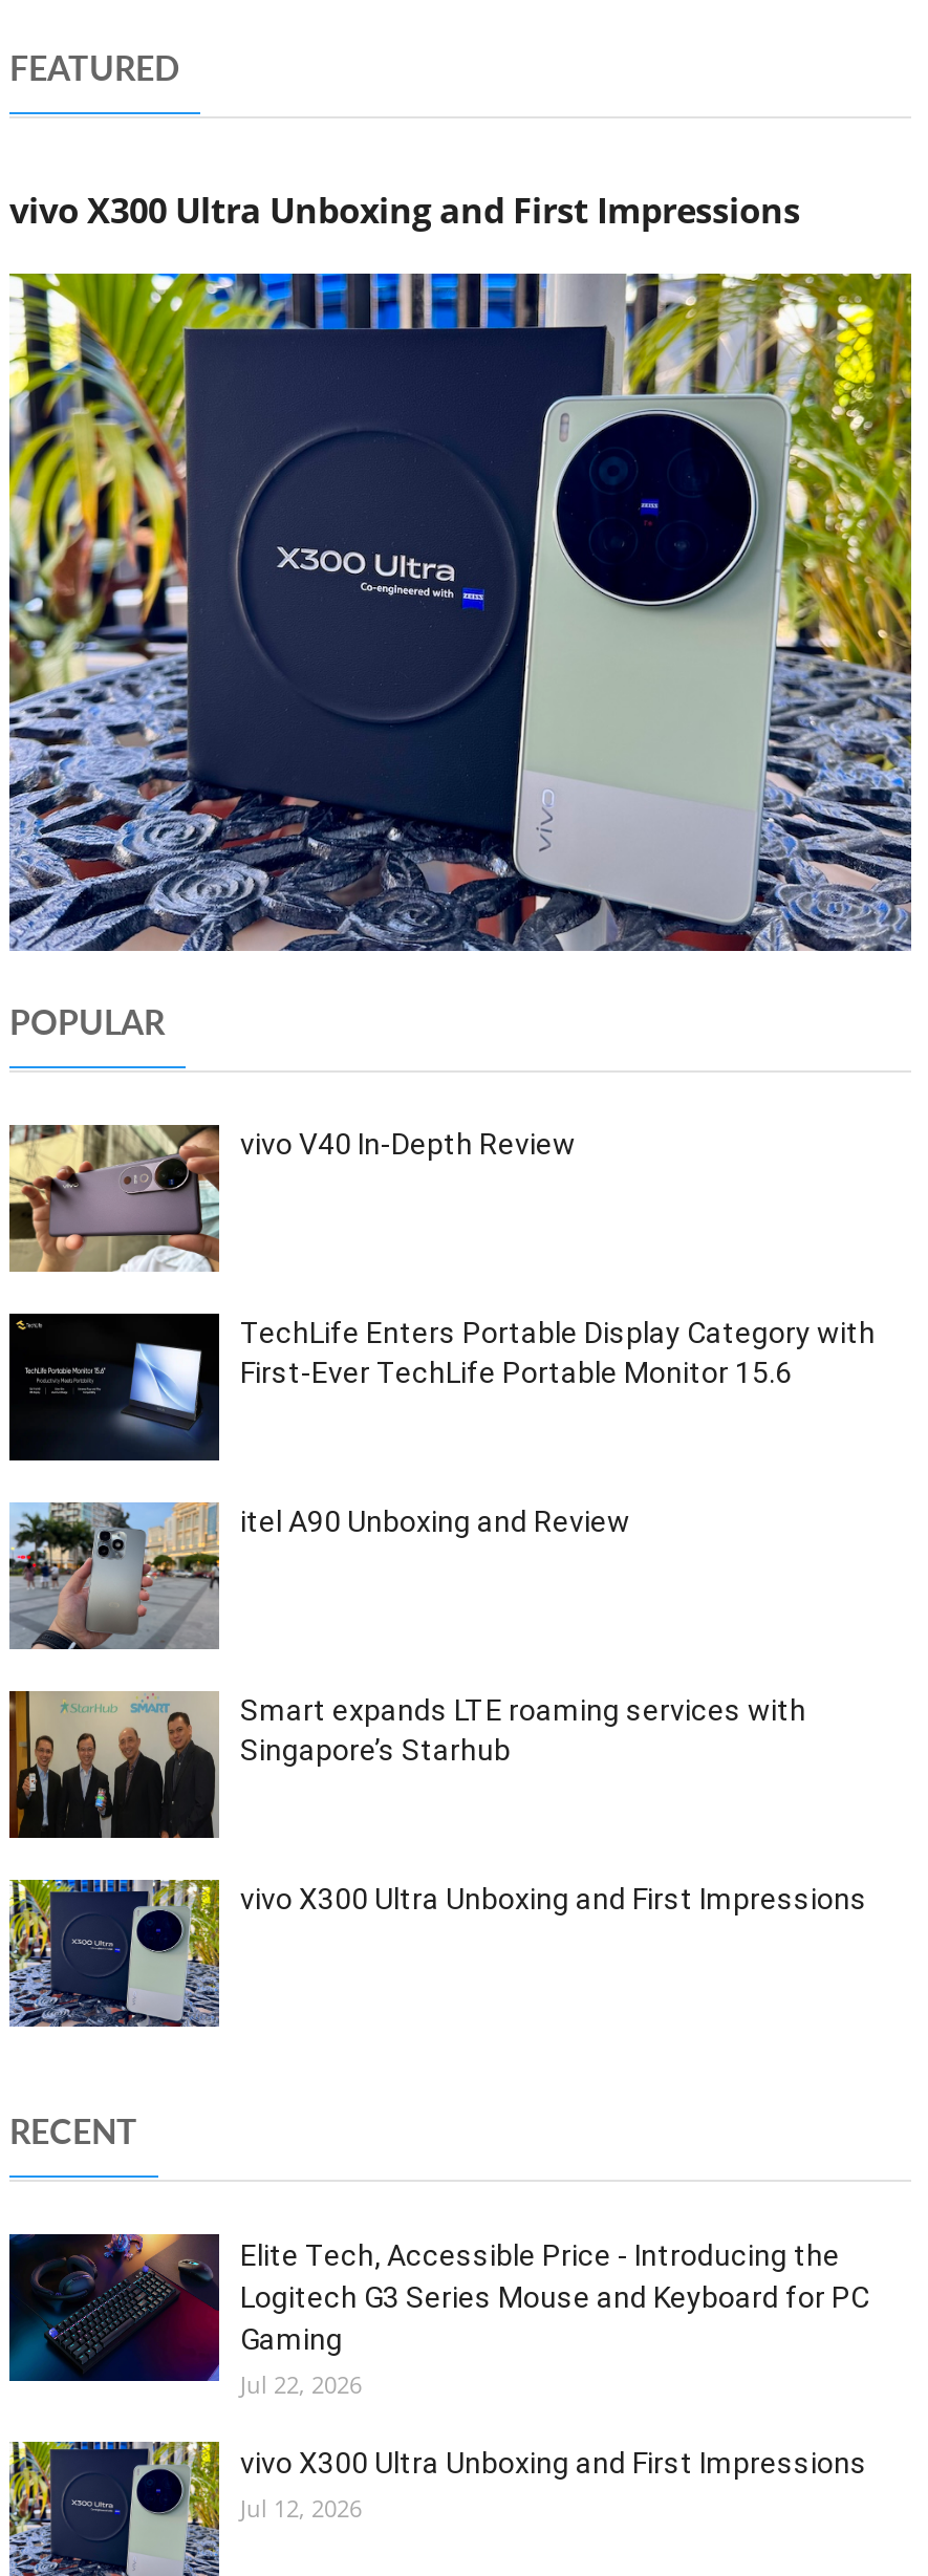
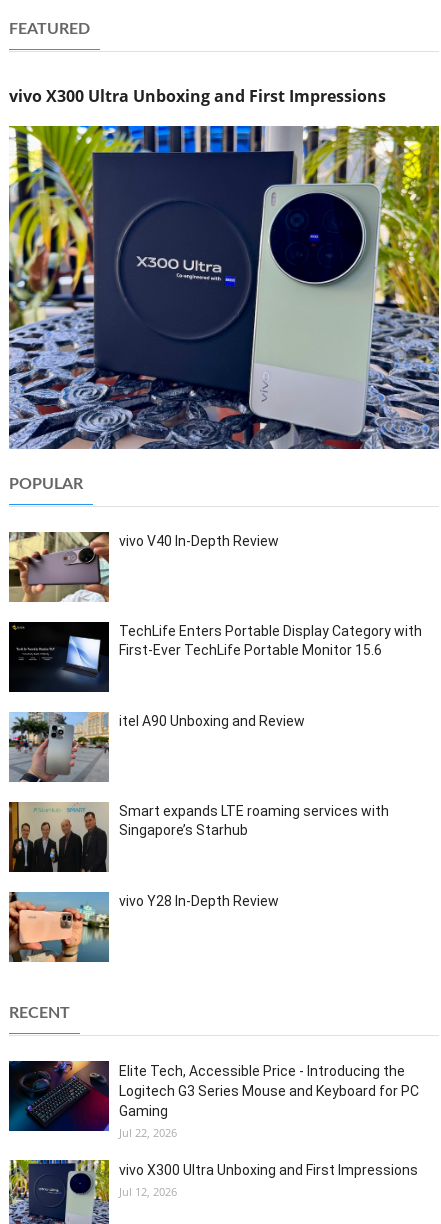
[9,1878,867,2029] [image] | vivo X300 Ultra Unboxing and First Impressions -> [8,891,279,963] [image] | vivo Y28 In-Depth Review

